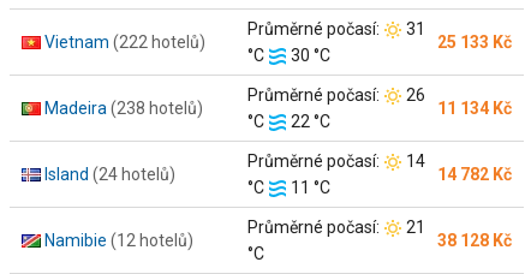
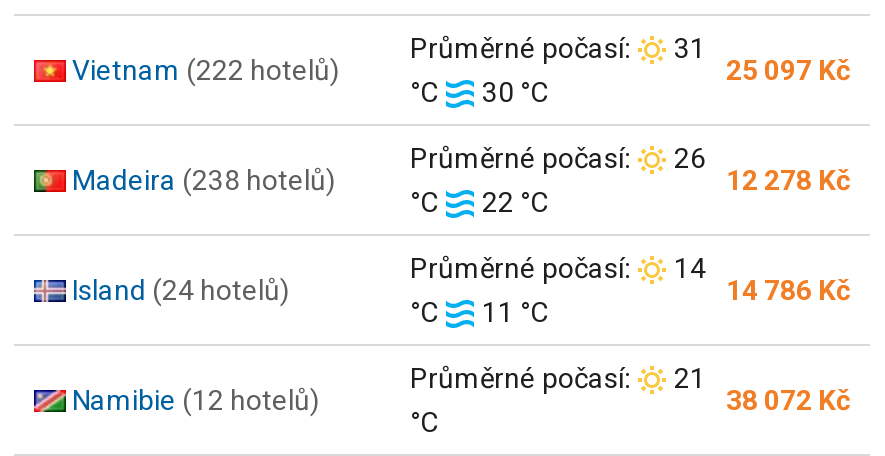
[437,32,512,51] 25 133 Kč -> [726,53,850,85] 25 097 Kč
[437,98,512,117] 11 134 Kč -> [726,163,850,195] 12 278 Kč
[437,164,512,183] 14 782 Kč -> [726,273,850,305] 14 786 Kč
[437,230,512,249] 38 128 Kč -> [726,383,850,415] 38 072 Kč

